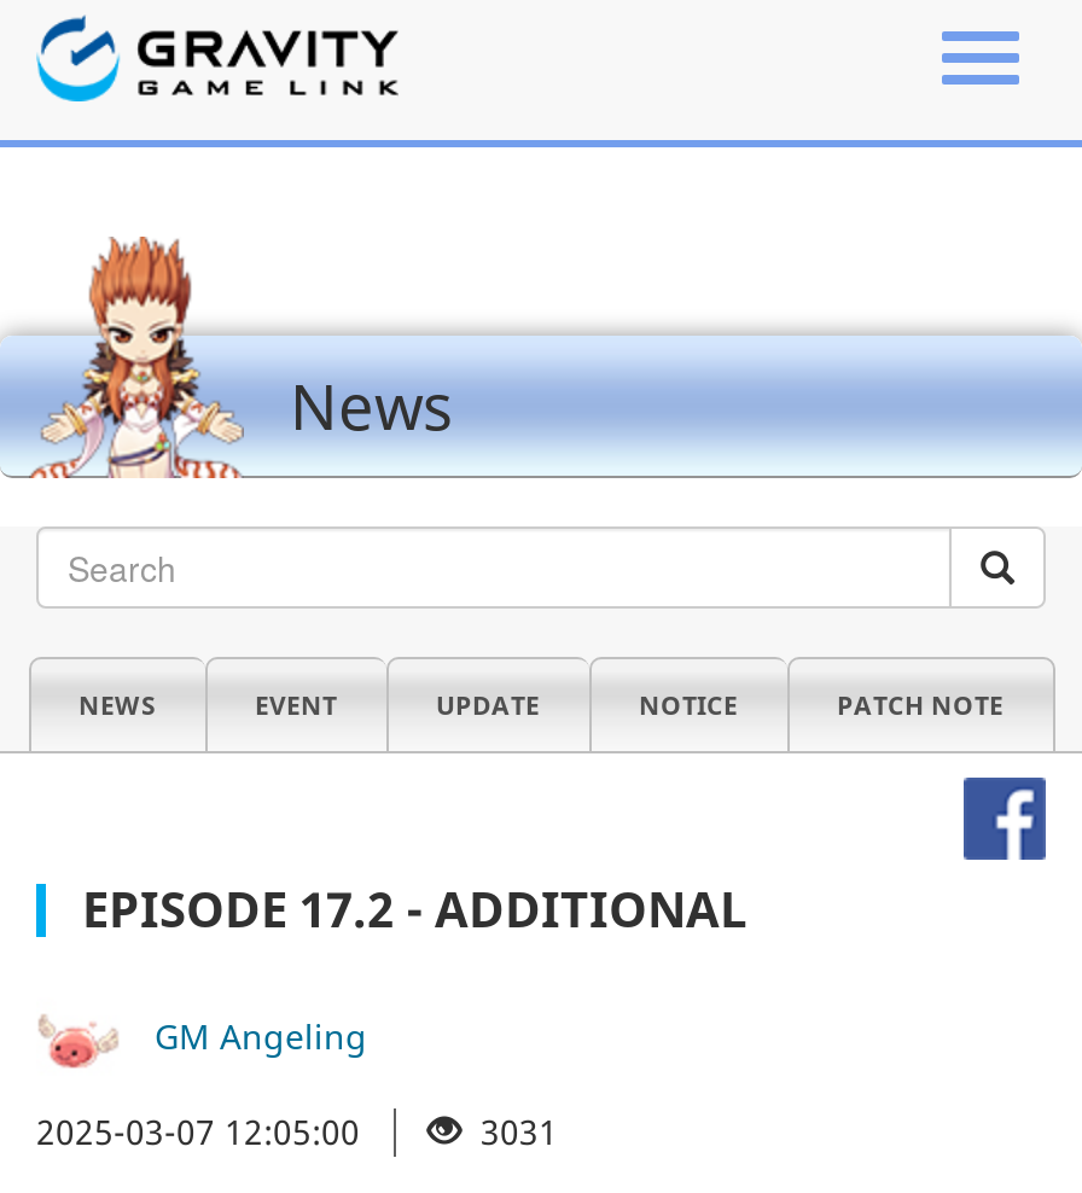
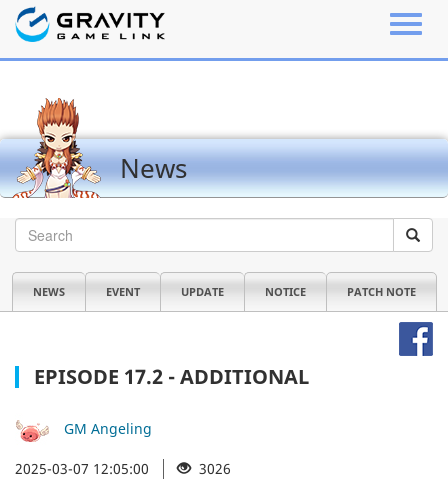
[461,1108,558,1154] 3031 -> [191,459,231,478] 3026

